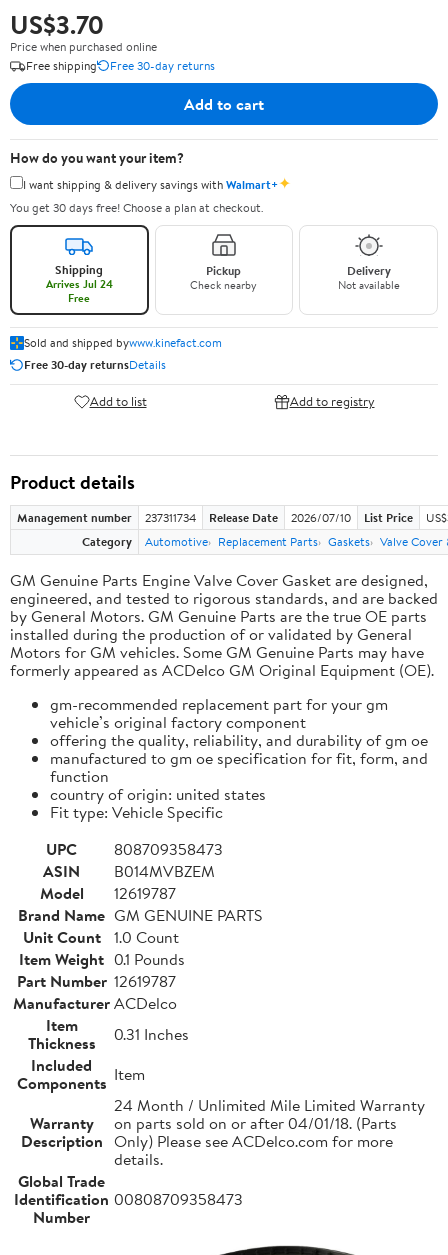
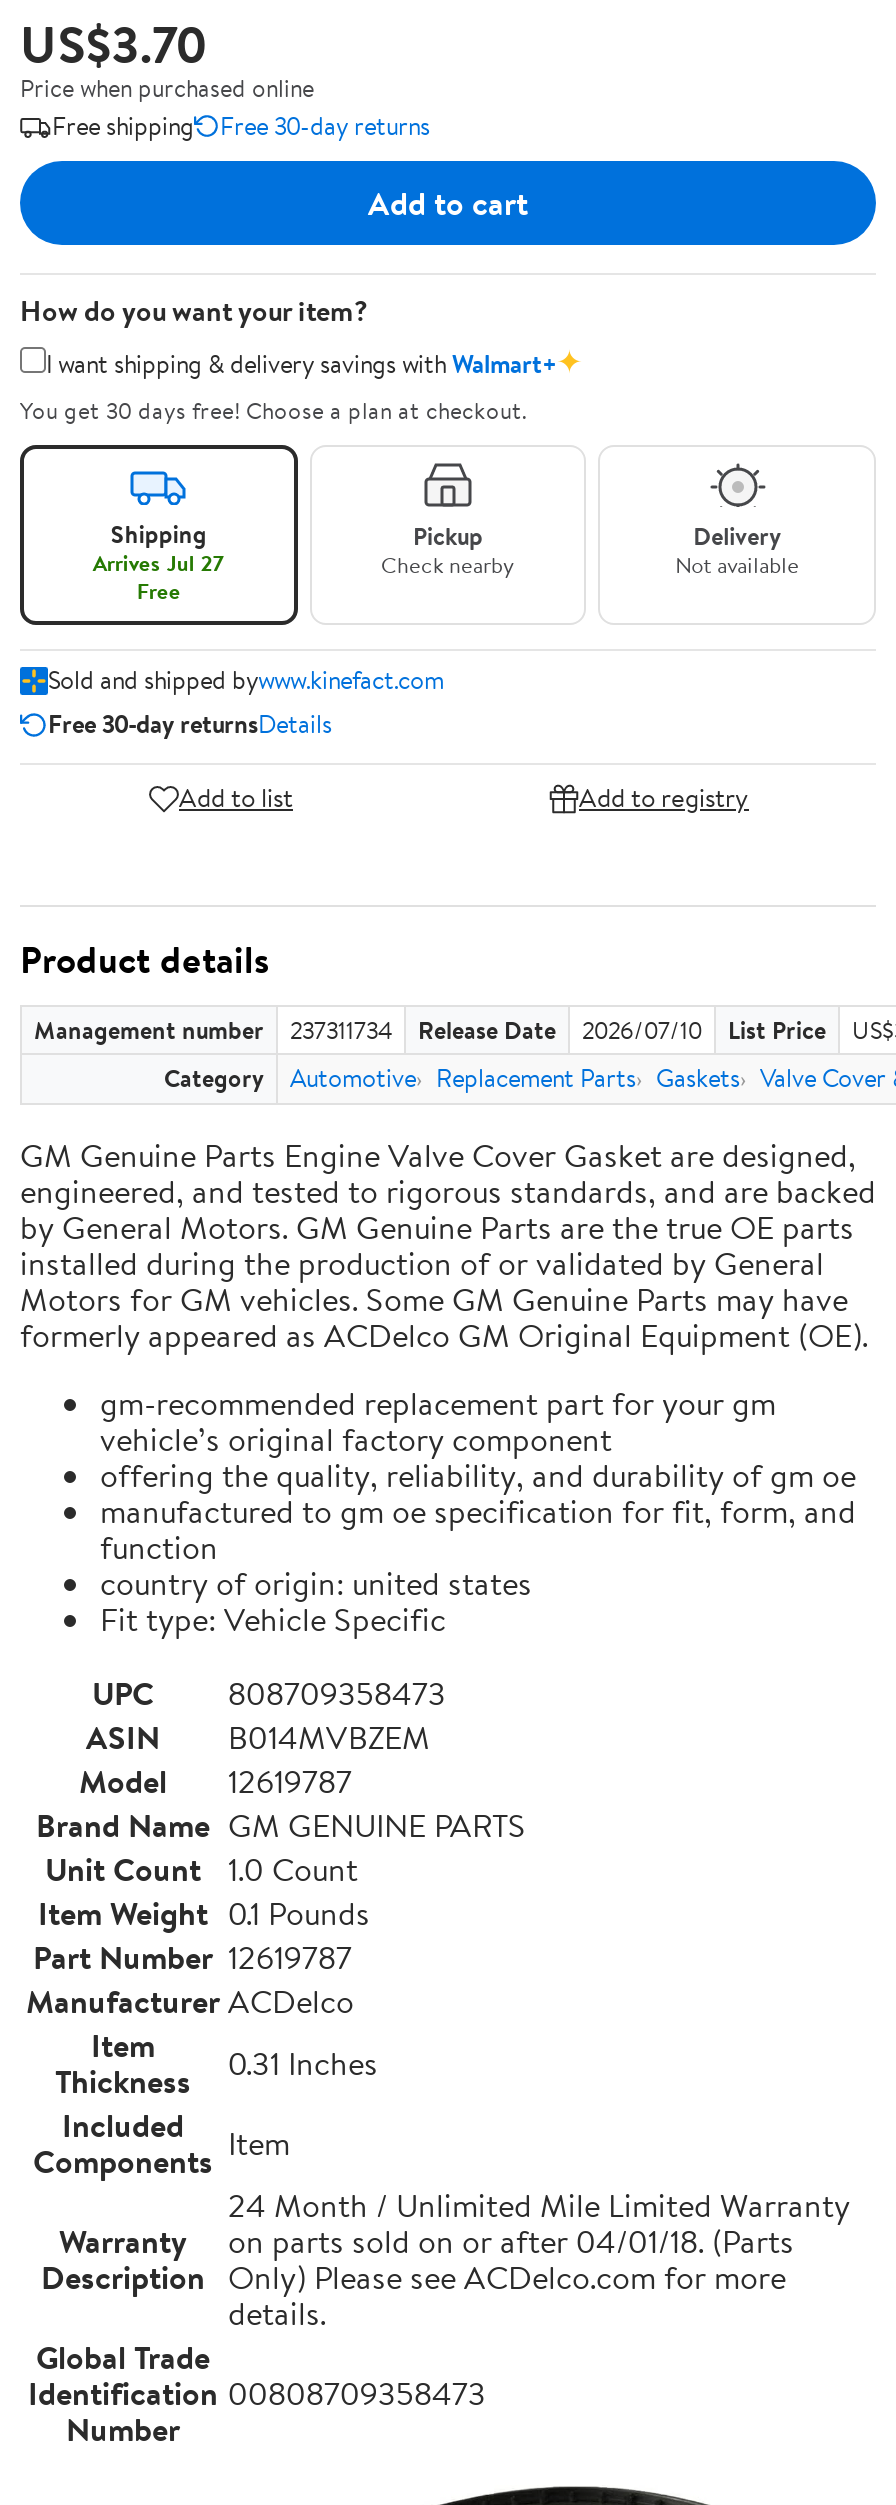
[46,276,113,292] Arrives Jul 24 -> [93,547,225,579] Arrives Jul 27

